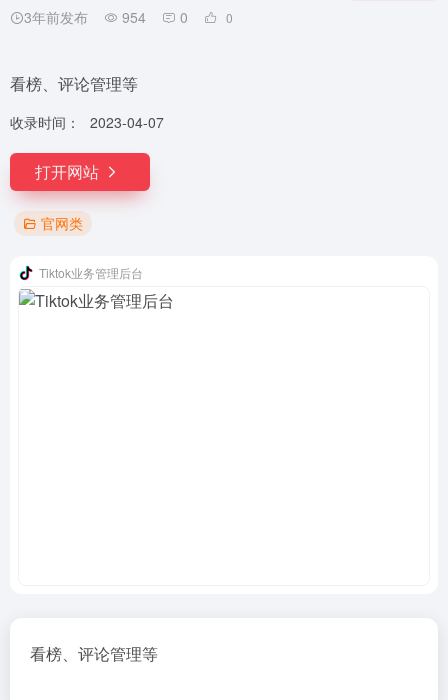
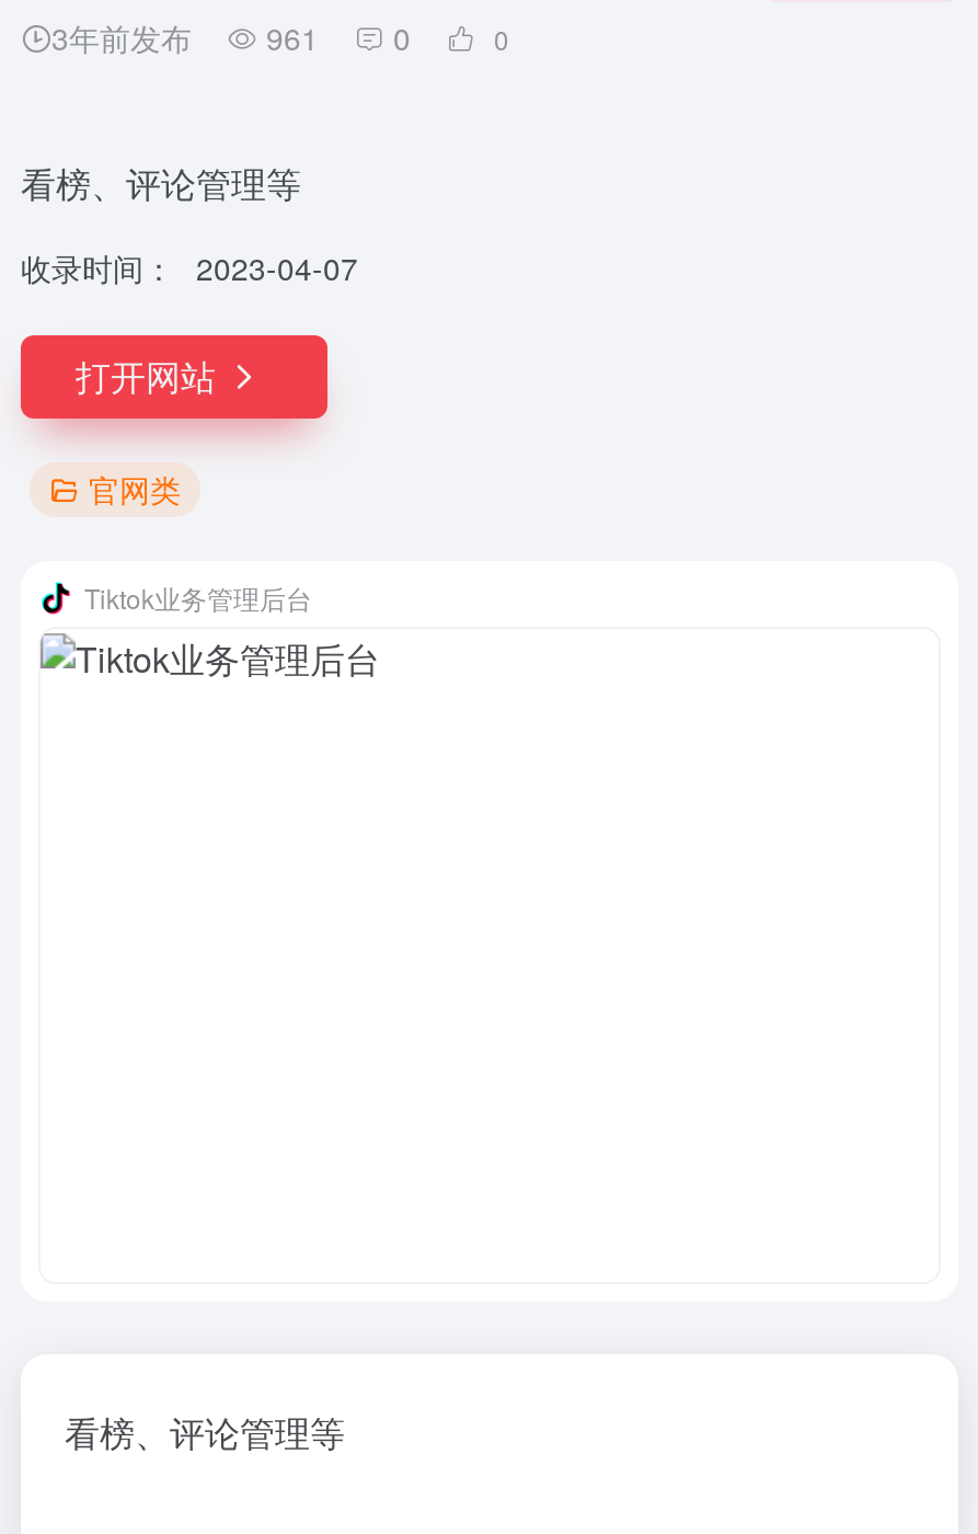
[24,7,188,27] 3年前发布 954 0 -> [51,15,411,59] 3年前发布 961 0

